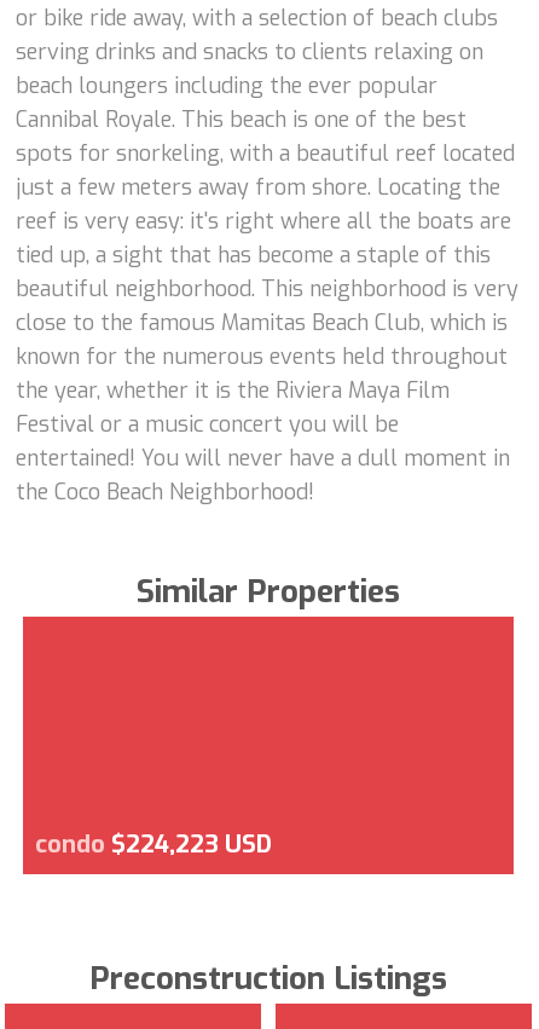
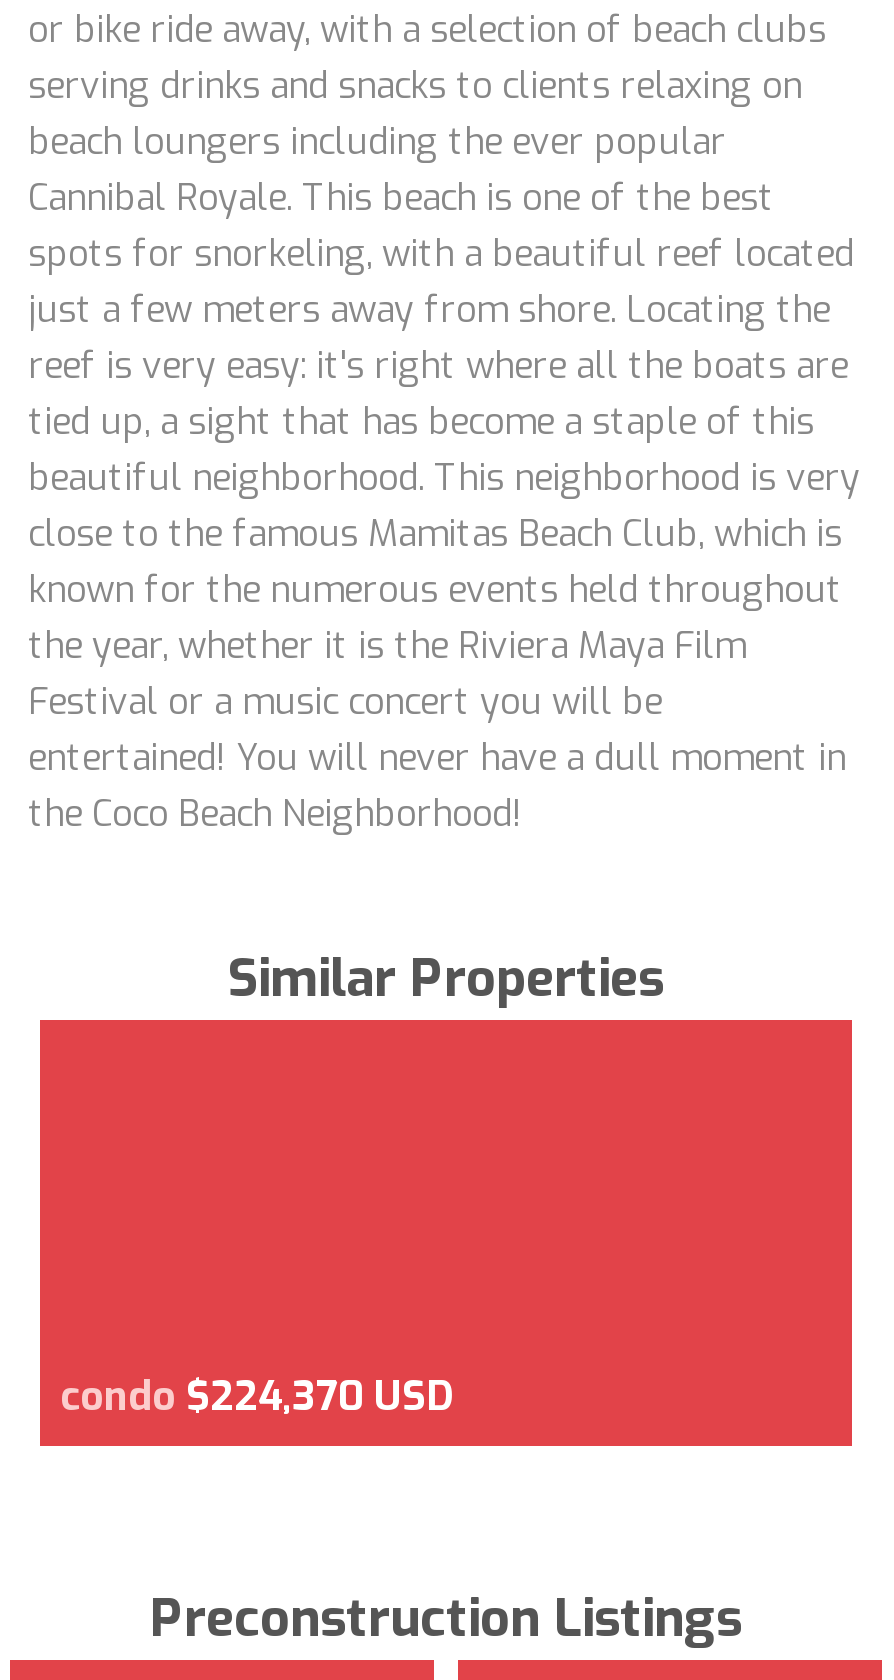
[35,828,272,860] condo $224,223 USD -> [60,1369,452,1423] condo $224,370 USD

